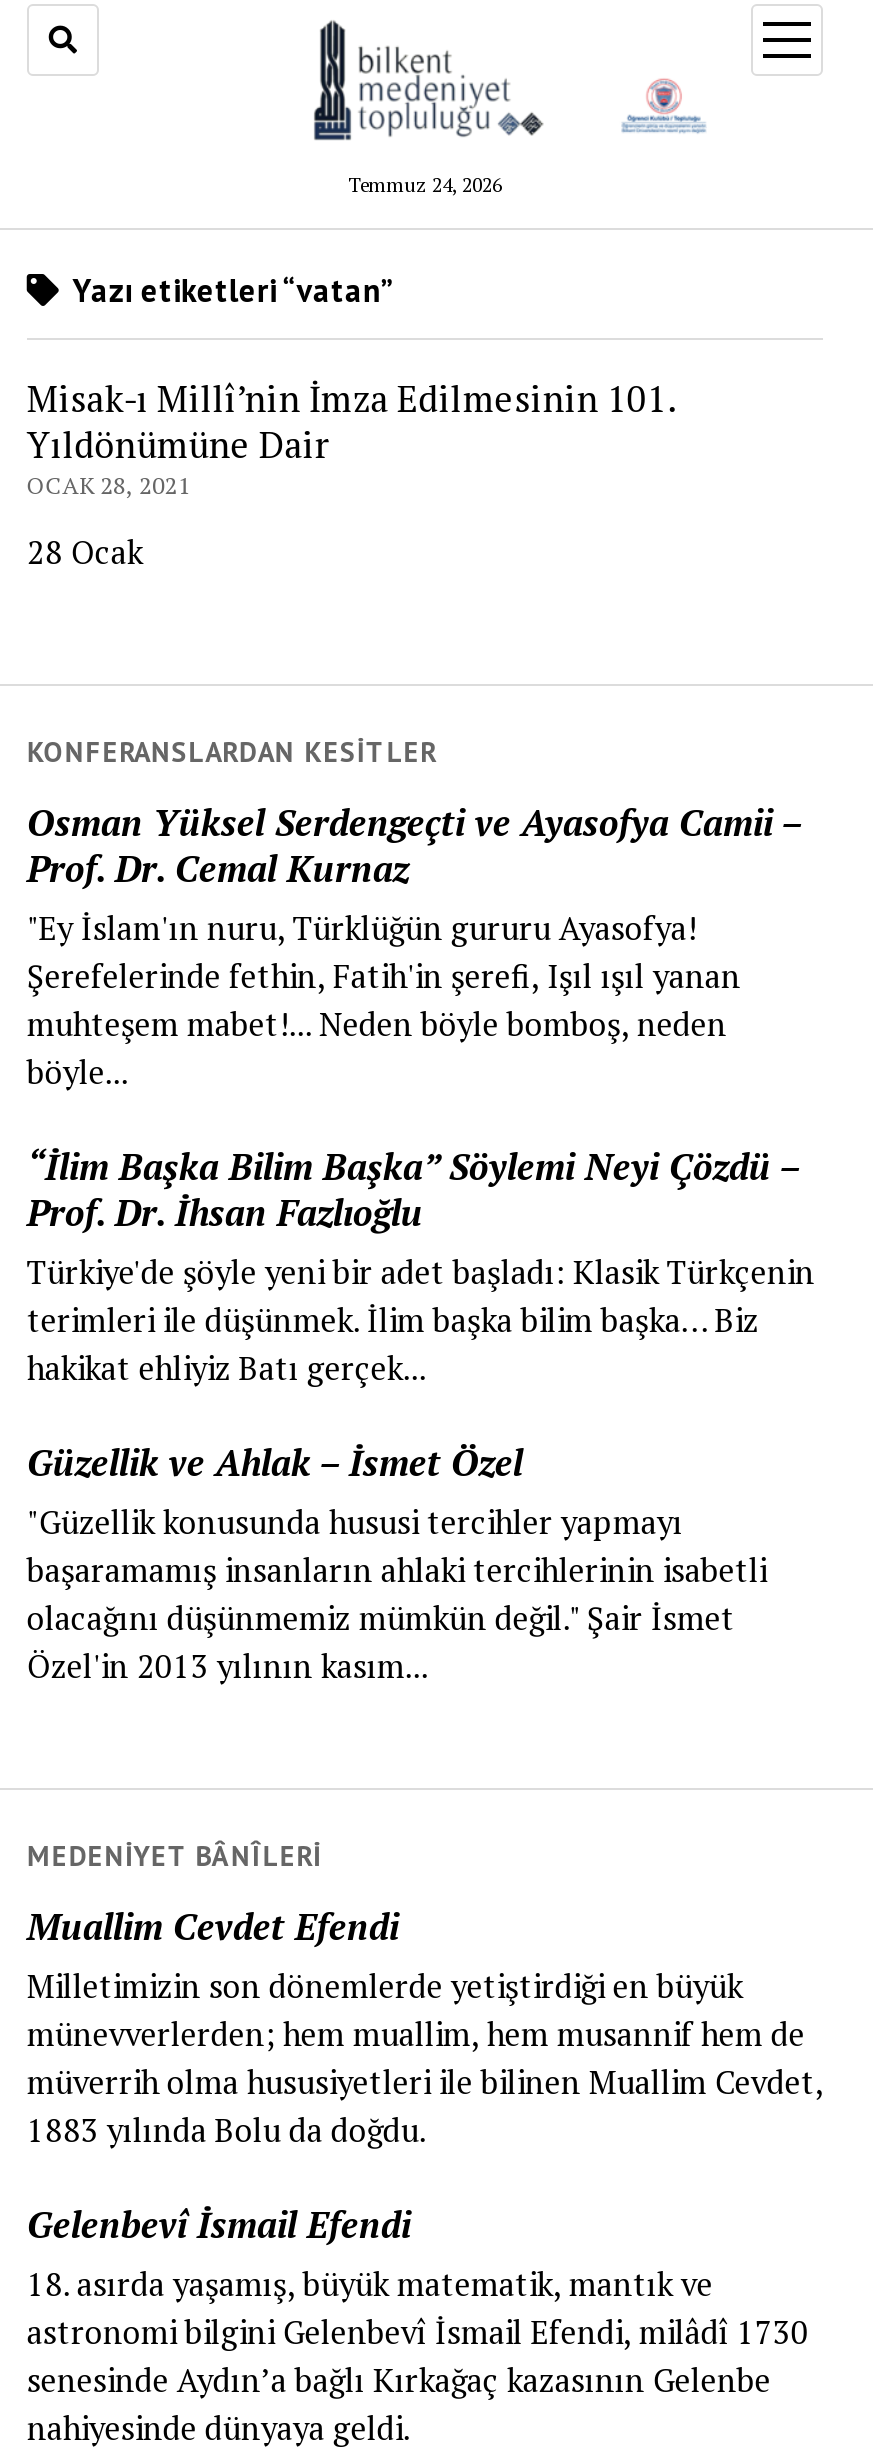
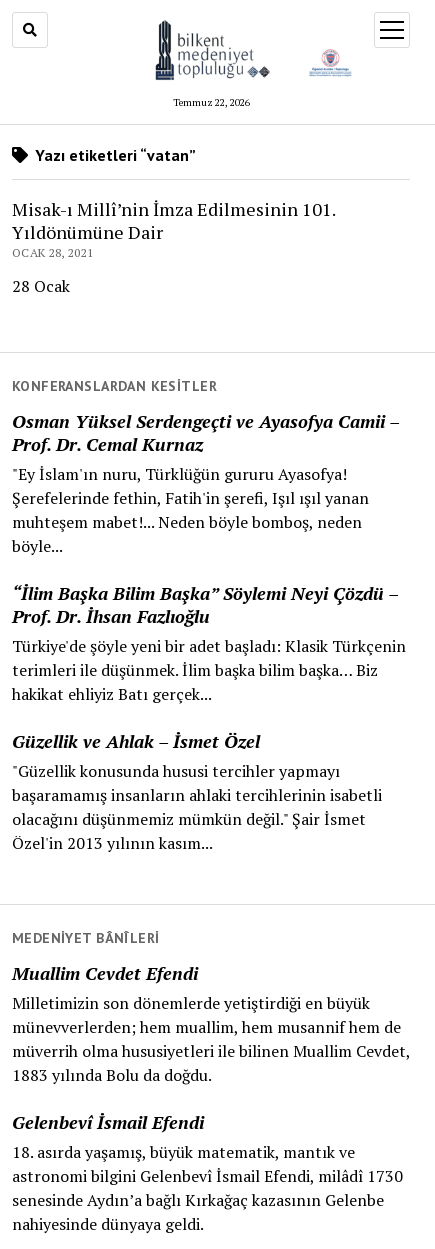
[348,171,502,197] Temmuz 24, 2026 -> [172,95,249,108] Temmuz 22, 2026

